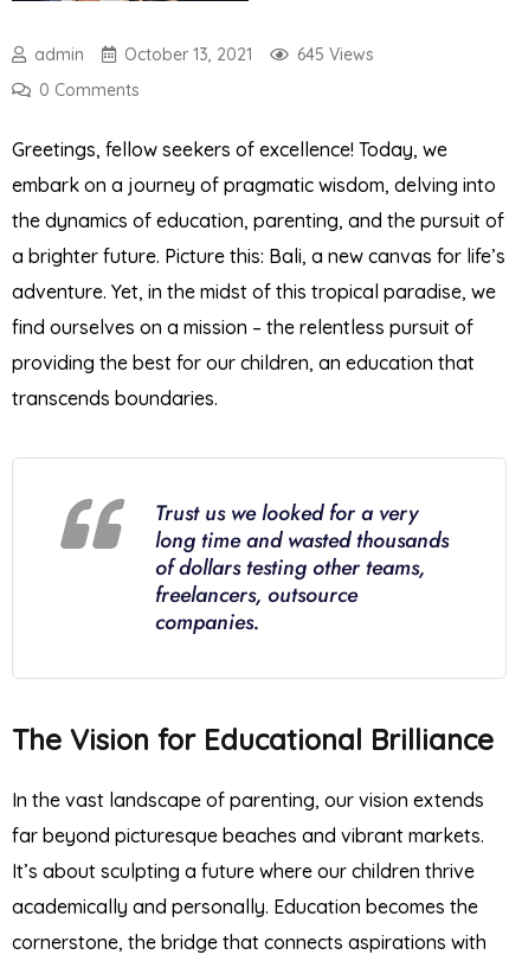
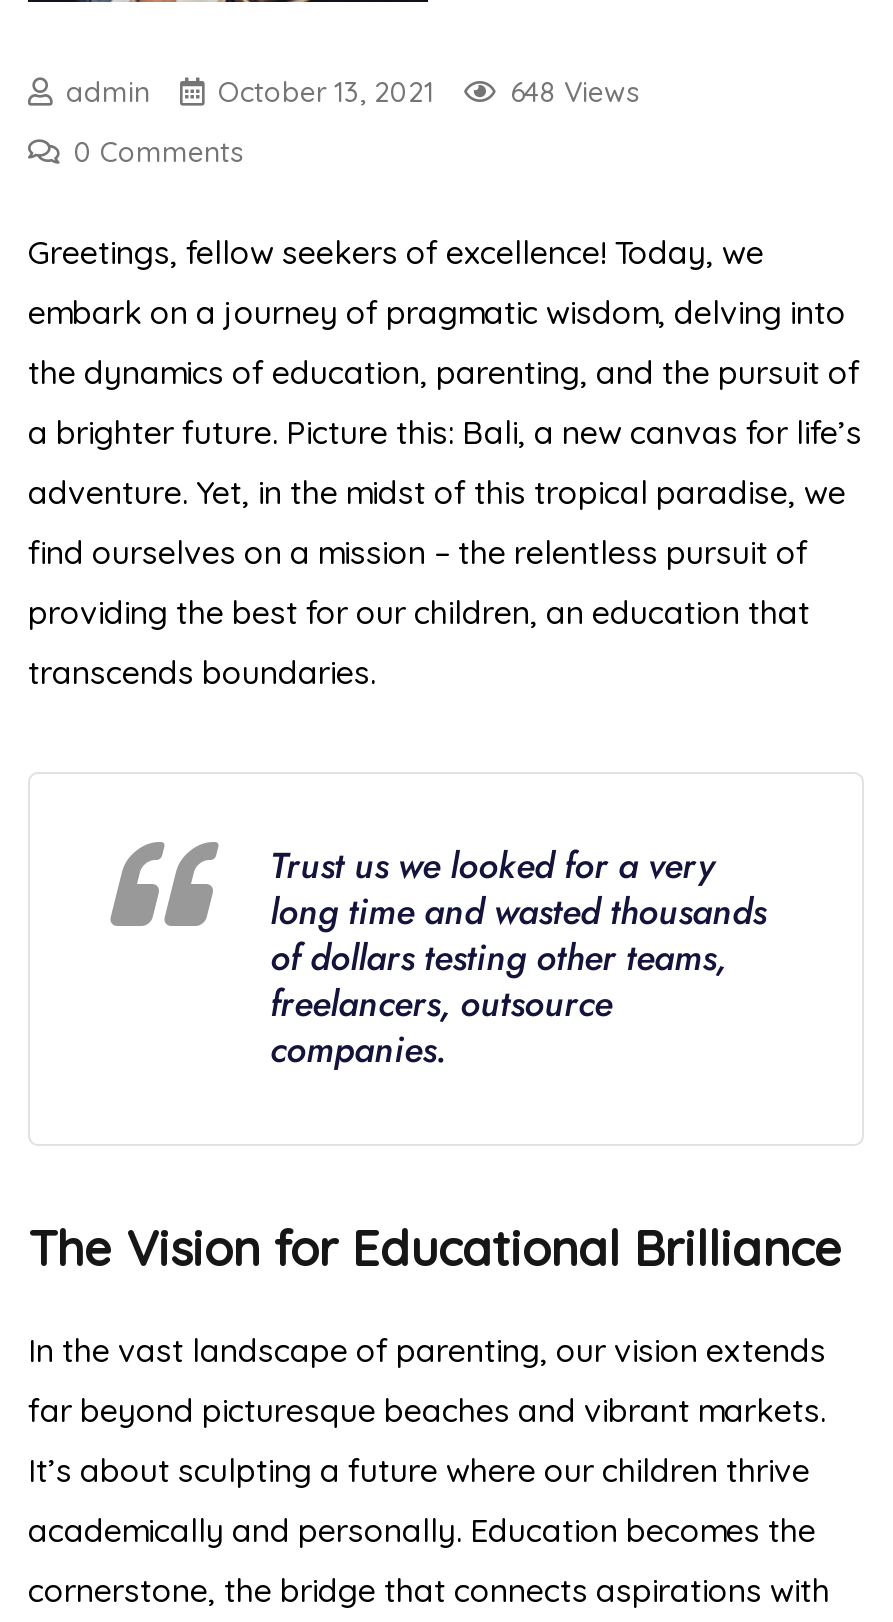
[297,44,374,66] 645 Views -> [510,75,640,111] 648 Views

